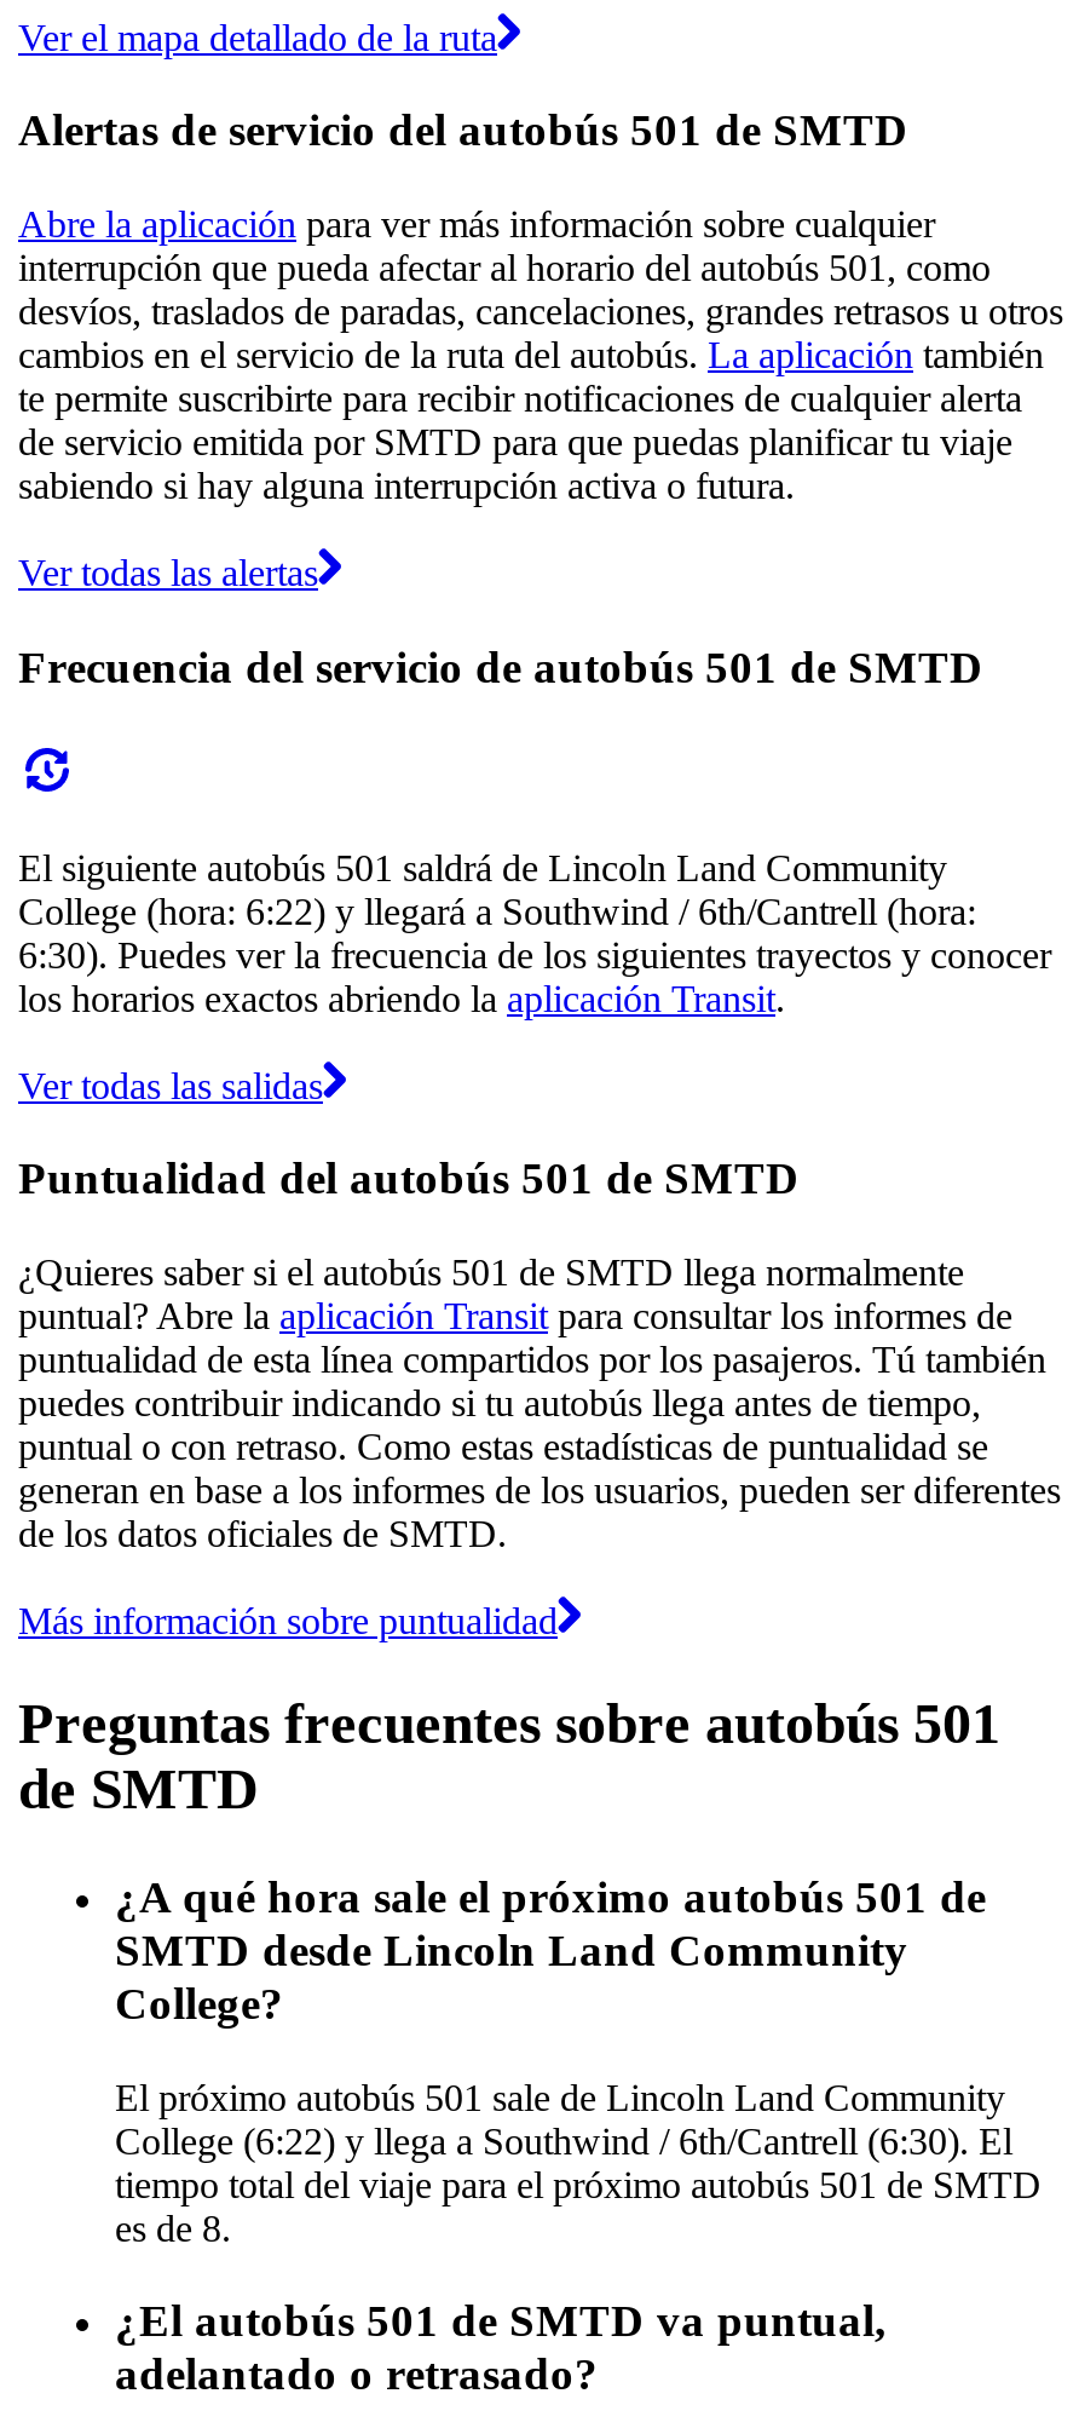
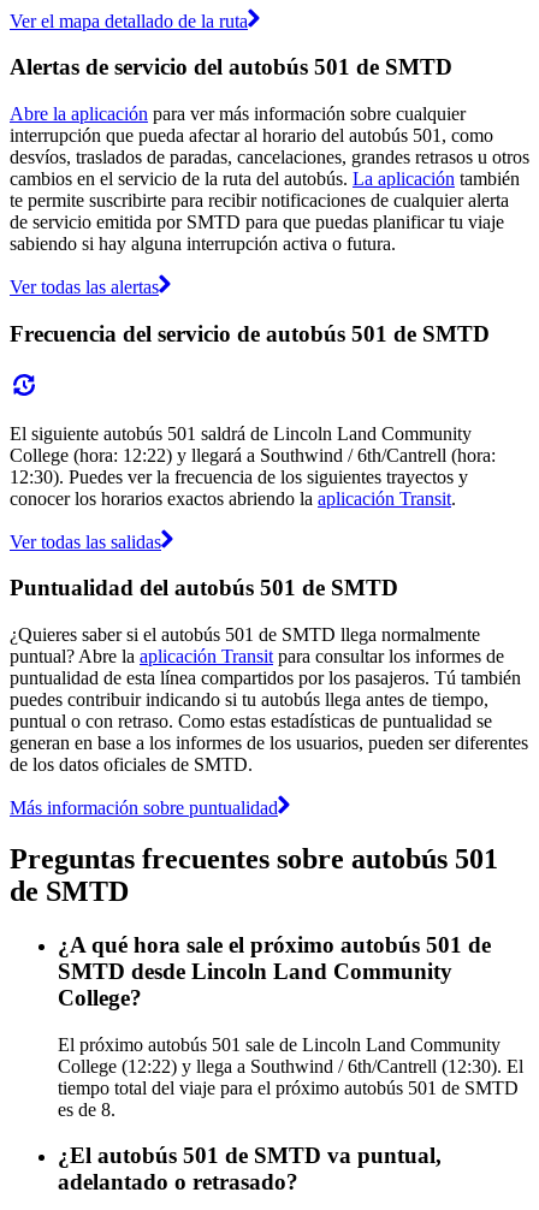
[18,890,1051,1018] College (hora: 6:22) y llegará a Southwind / 6th/Cantrell (hora: | 6:30). Puedes ver la frecuencia de los siguientes trayectos y conocer | los horarios exactos abriendo la aplicación Transit. -> [10,444,496,508] College (hora: 12:22) y llegará a Southwind / 6th/Cantrell (hora: | 12:30). Puedes ver la frecuencia de los siguientes trayectos y | conocer los horarios exactos abriendo la aplicación Transit.
[115,2119,1012,2161] College (6:22) y llega a Southwind / 6th/Cantrell (6:30). El -> [58,1055,523,1076] College (12:22) y llega a Southwind / 6th/Cantrell (12:30). El

